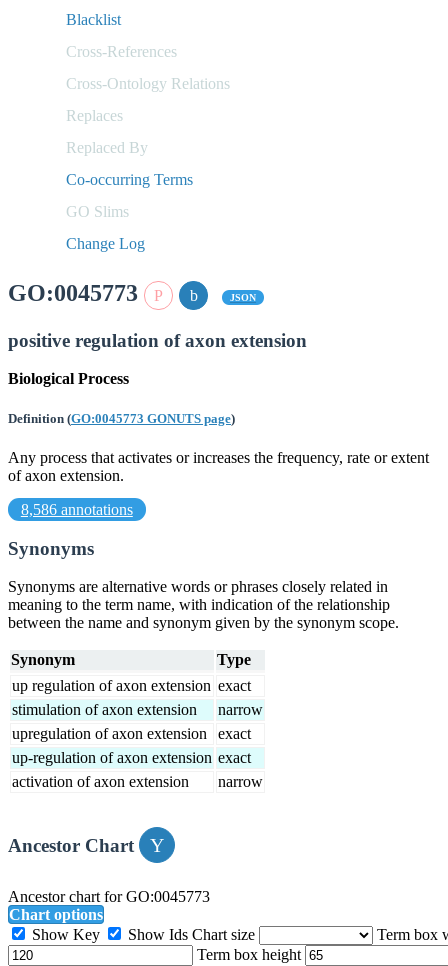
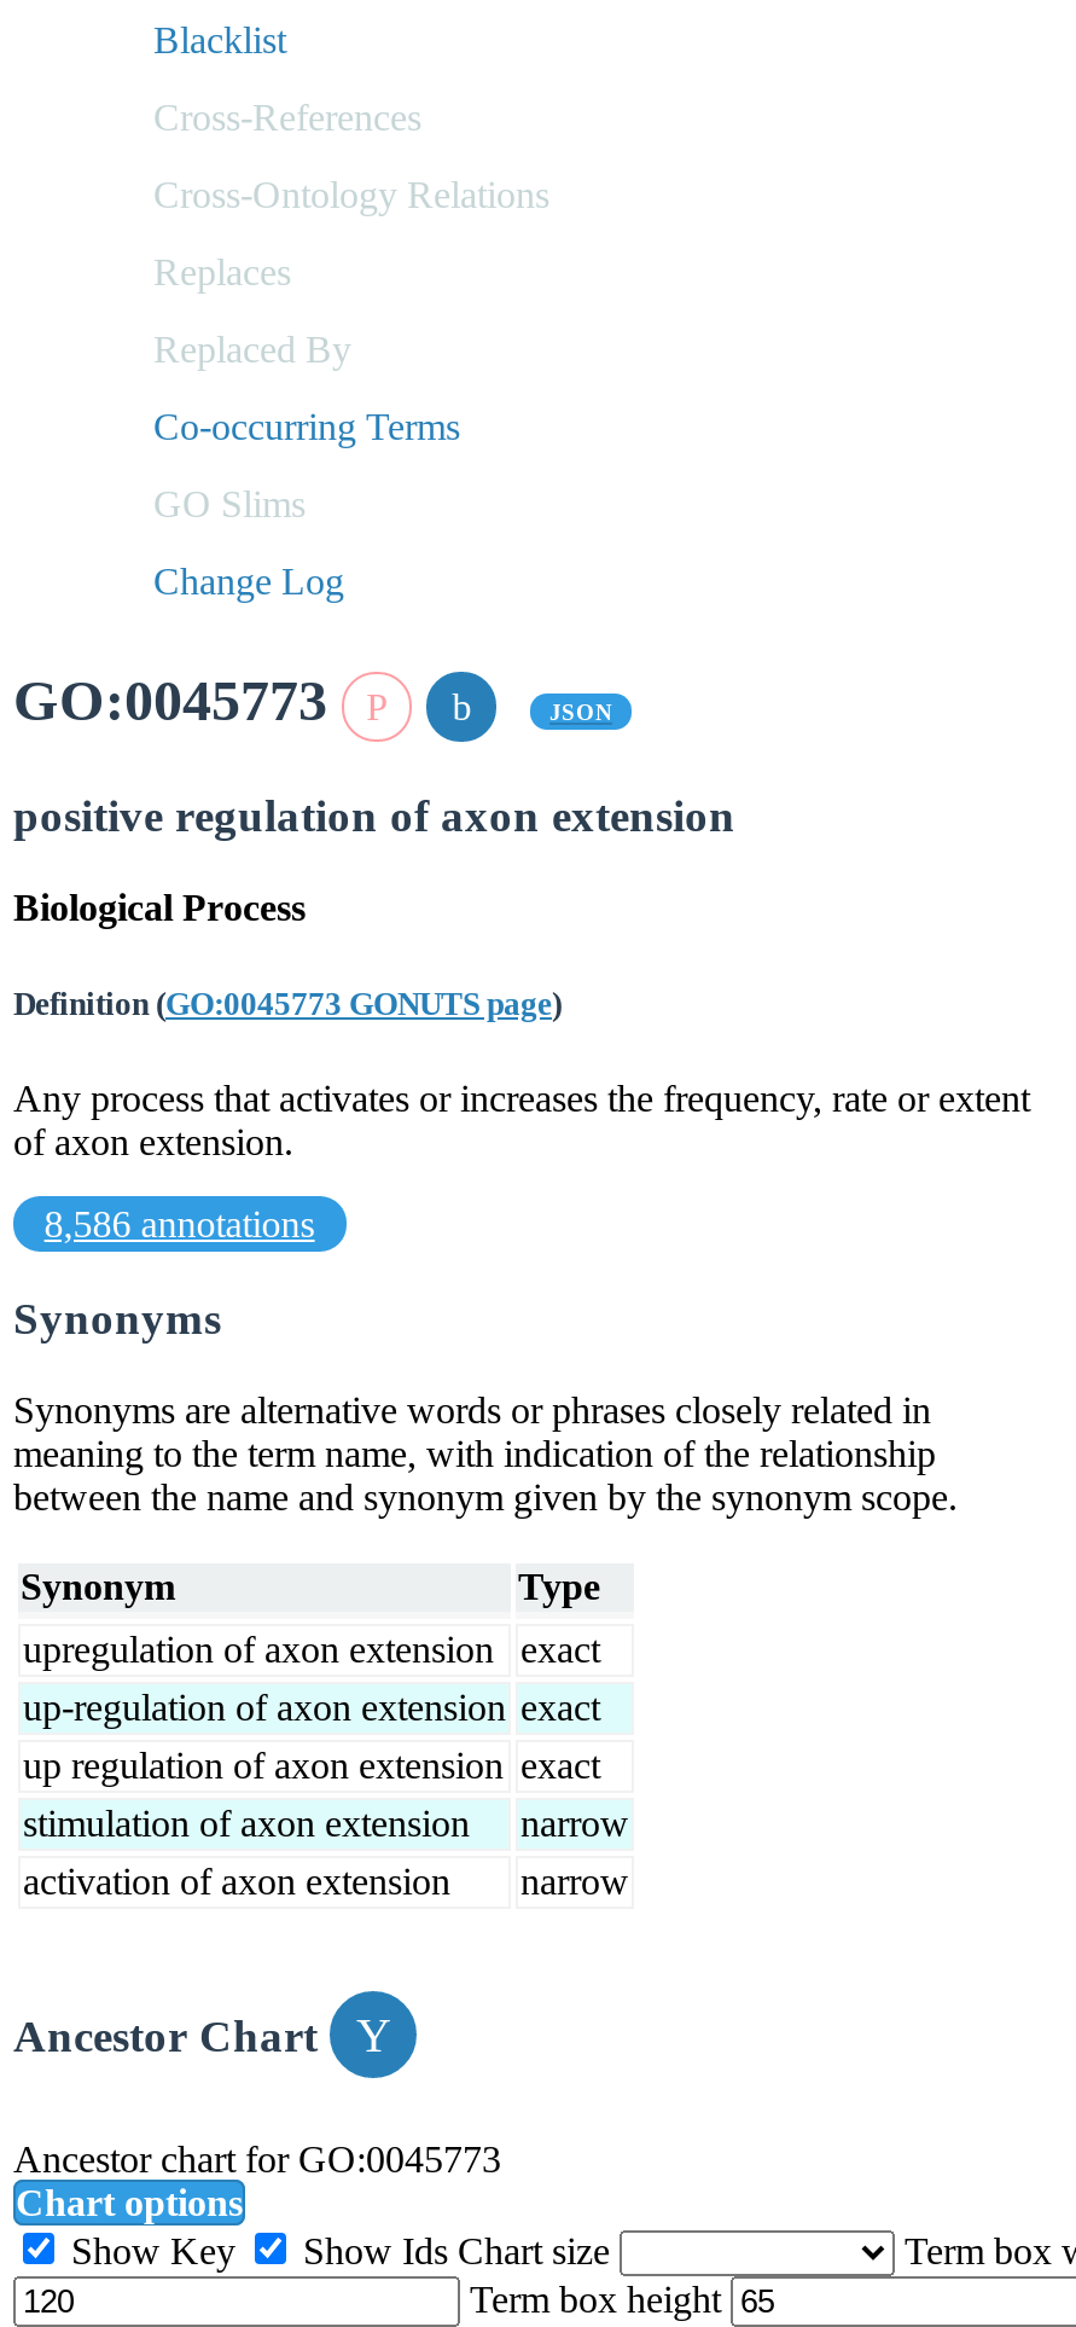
moved [12,677,263,718] -> [23,1745,629,1844]: up regulation of axon extension exact | stimulation of axon extension | narrow
moved [12,725,251,766] -> [23,1629,600,1728]: upregulation of axon extension | exact | up-regulation of axon extension exact

